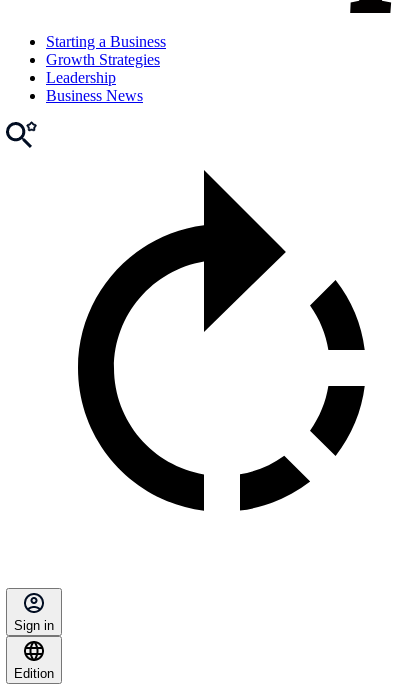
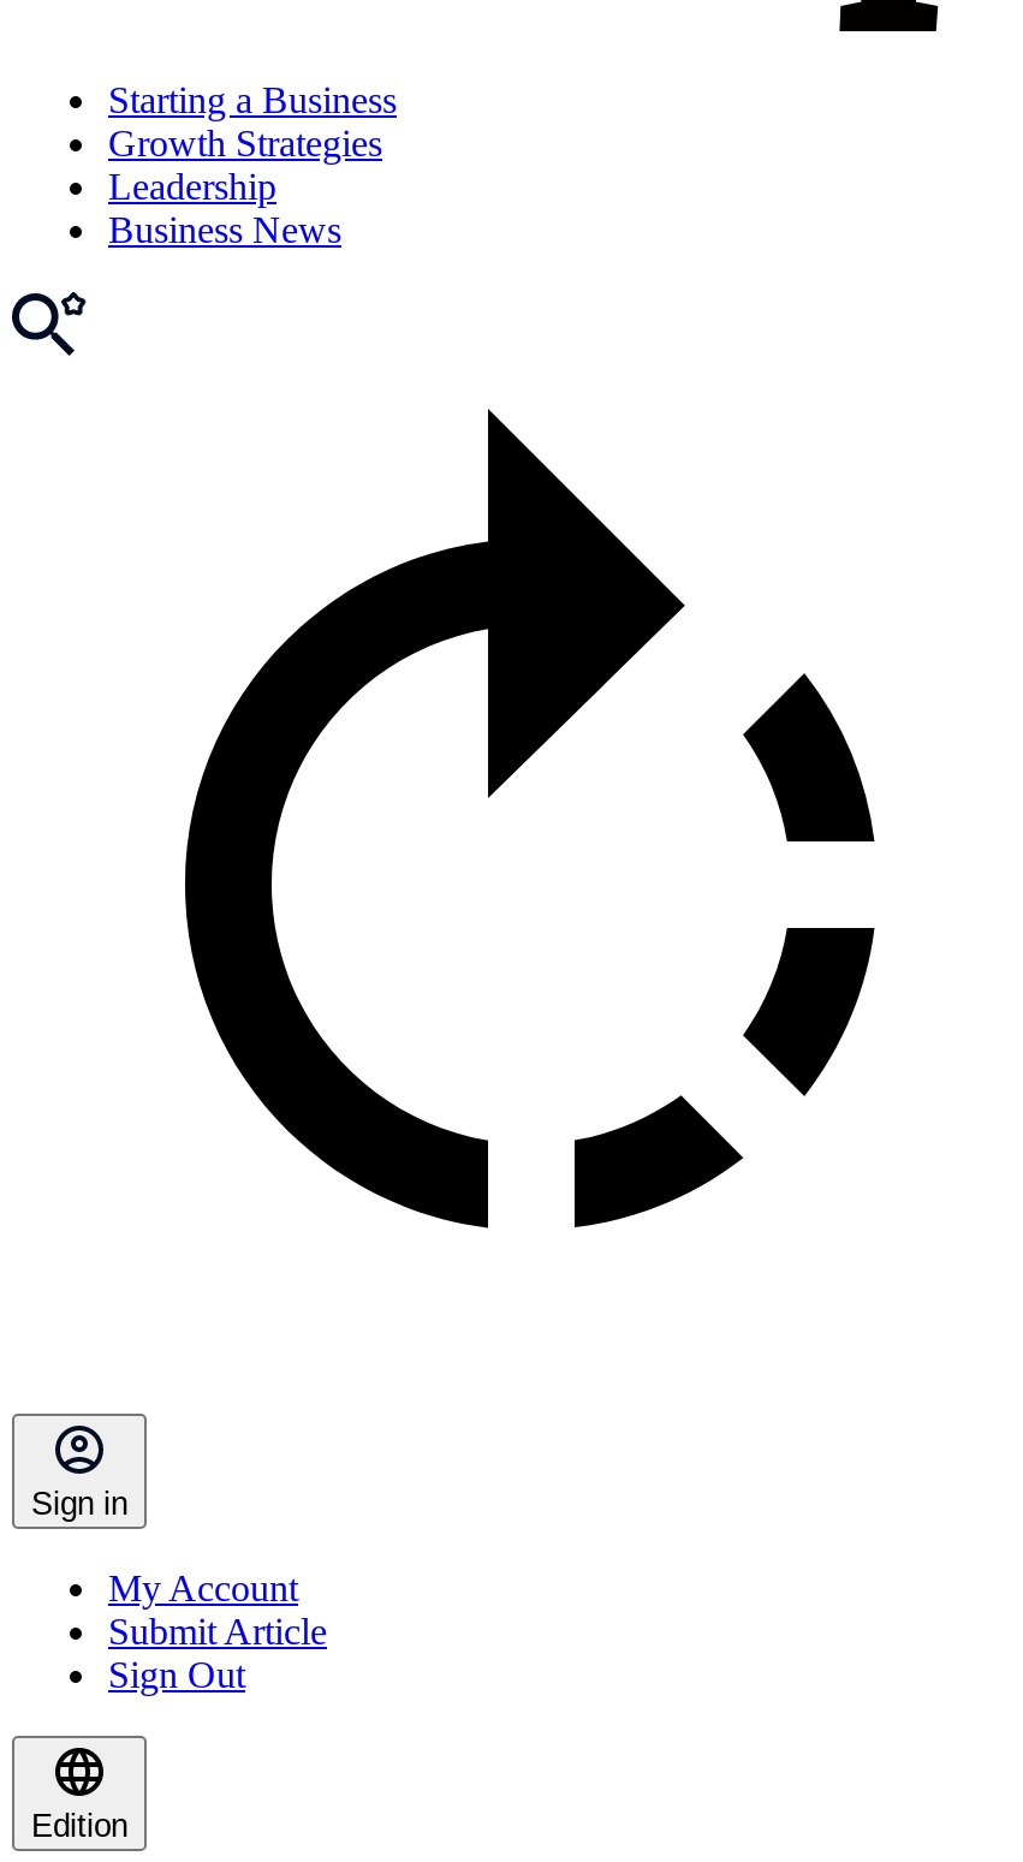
none -> [108,1568,327,1695] My Account | Submit Article | Sign Out

